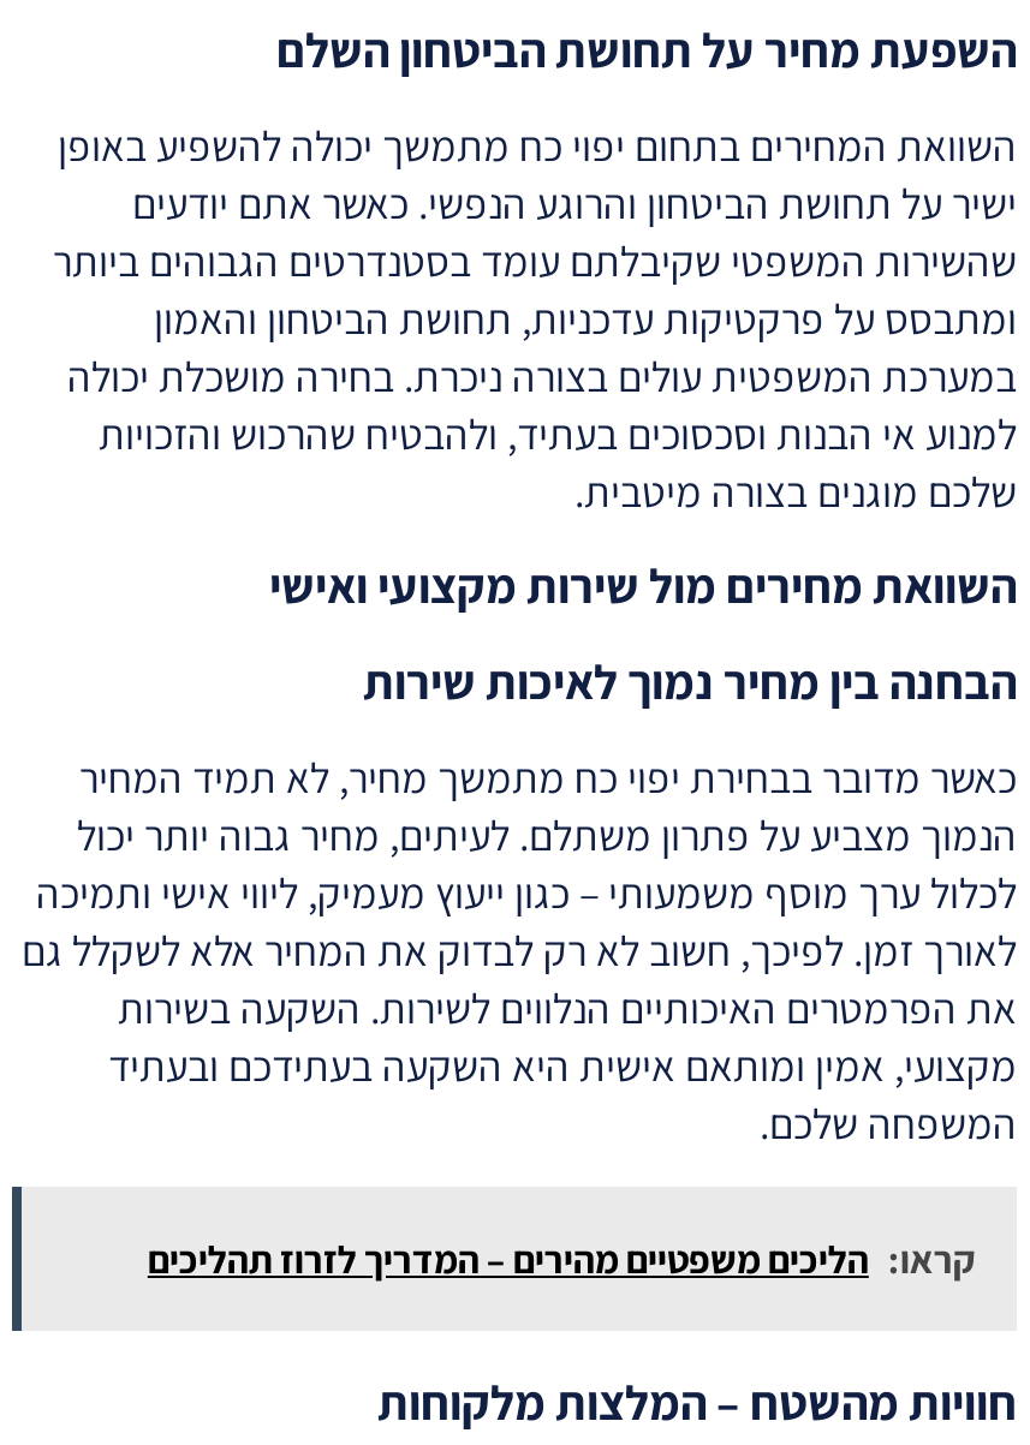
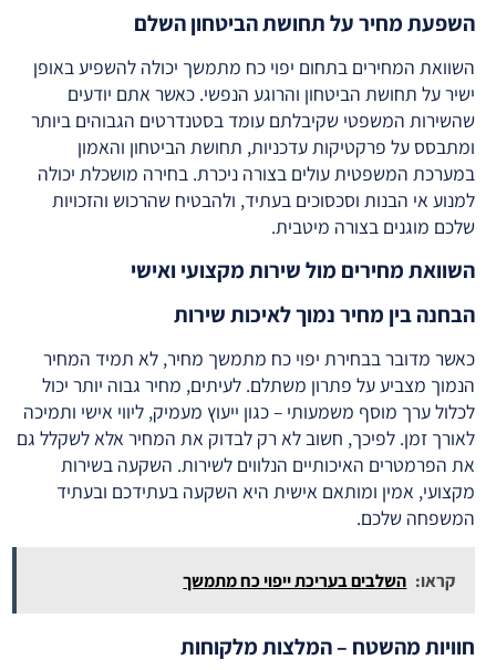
[148,1234,974,1285] קראו: הליכים משפטיים מהירים – המדריך לזרוז תהליכים -> [183,569,455,592] קראו: השלבים בעריכת ייפוי כח מתמשך

